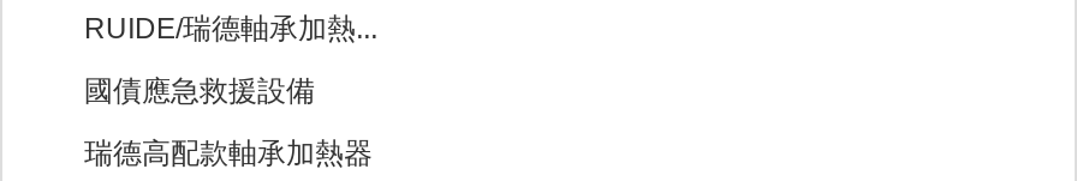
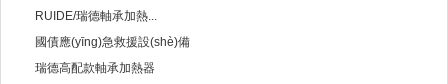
[84,74,315,108] 國債應急救援設備 -> [35,35,190,49] 國債應(yīng)急救援設(shè)備

